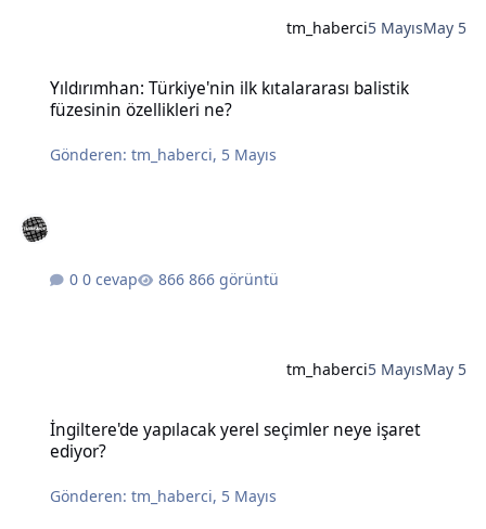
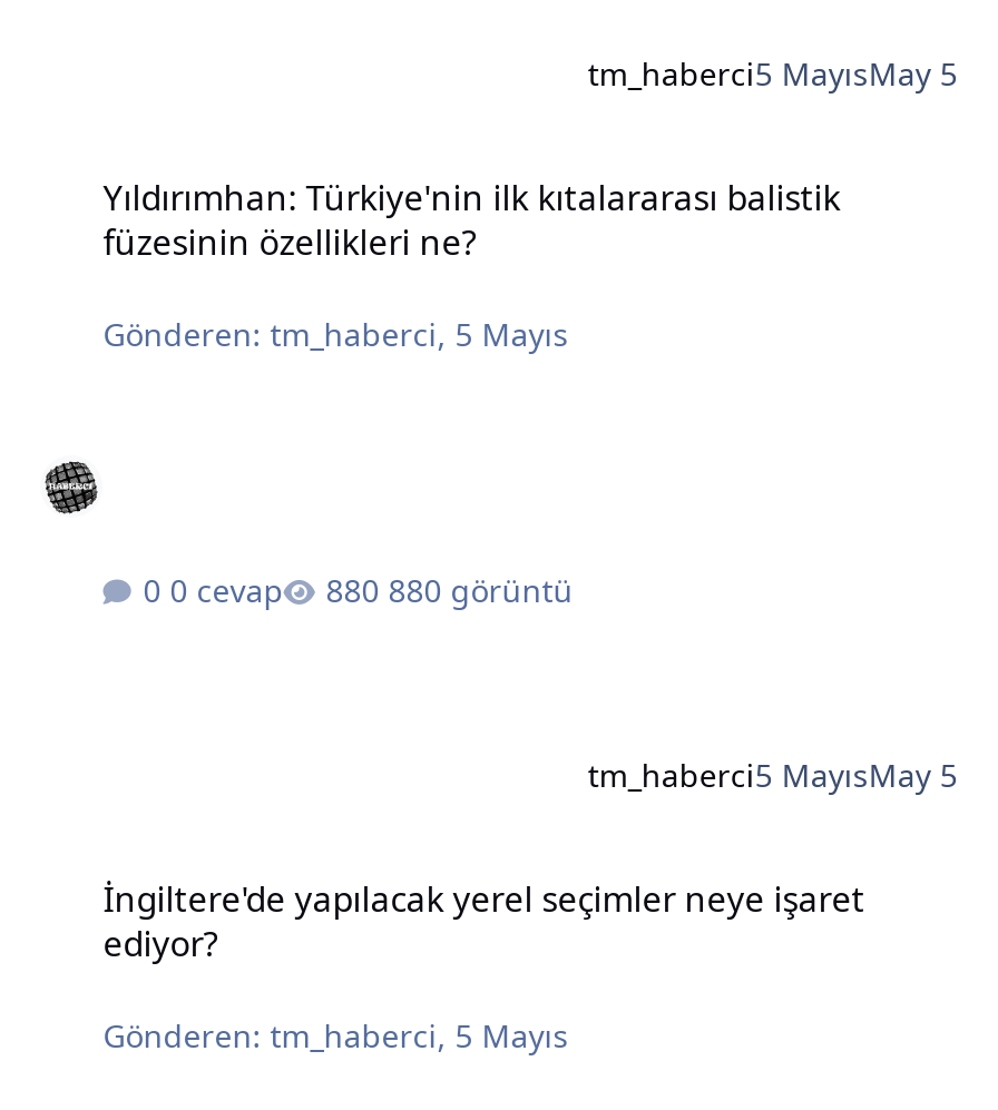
[189,268,279,289] 866 görüntü -> [388,568,573,610] 880 görüntü

